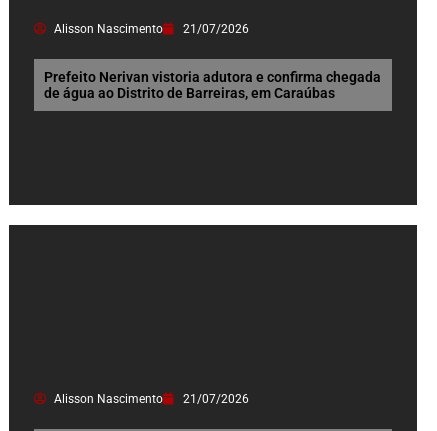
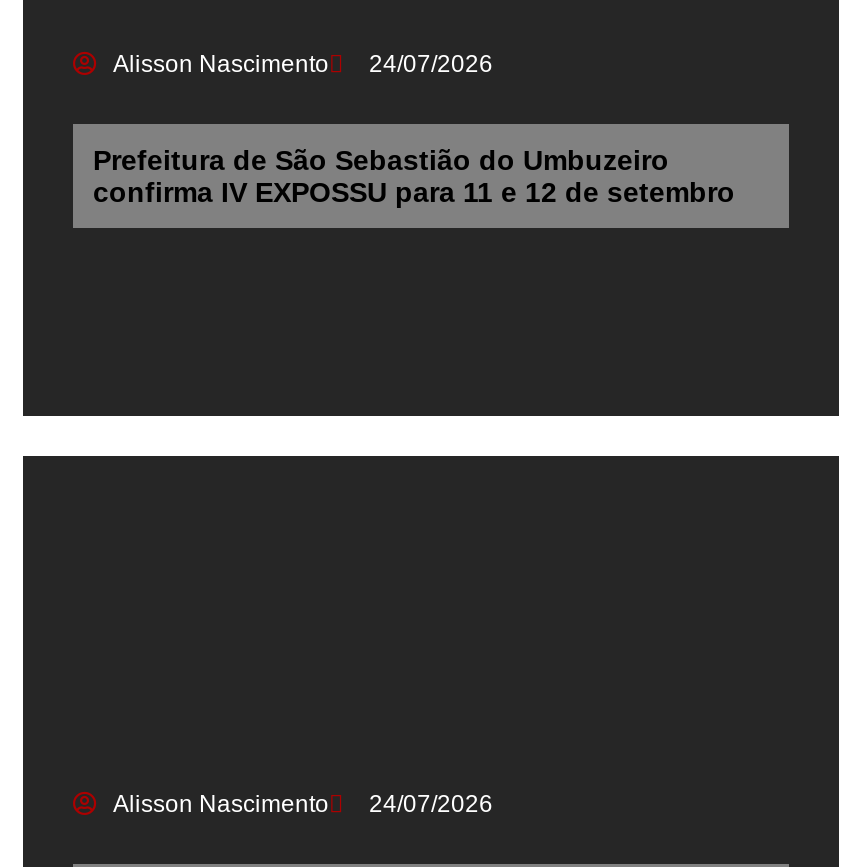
[54,22,249,36] Alisson Nascimento 21/07/2026 -> [113,50,493,78] Alisson Nascimento 24/07/2026
[44,69,381,101] Prefeito Nerivan vistoria adutora e confirma chegada | de água ao Distrito de Barreiras, em Caraúbas -> [93,144,735,208] Prefeitura de São Sebastião do Umbuzeiro | confirma IV EXPOSSU para 11 e 12 de setembro
[54,392,249,406] Alisson Nascimento 21/07/2026 -> [113,790,493,818] Alisson Nascimento 24/07/2026

